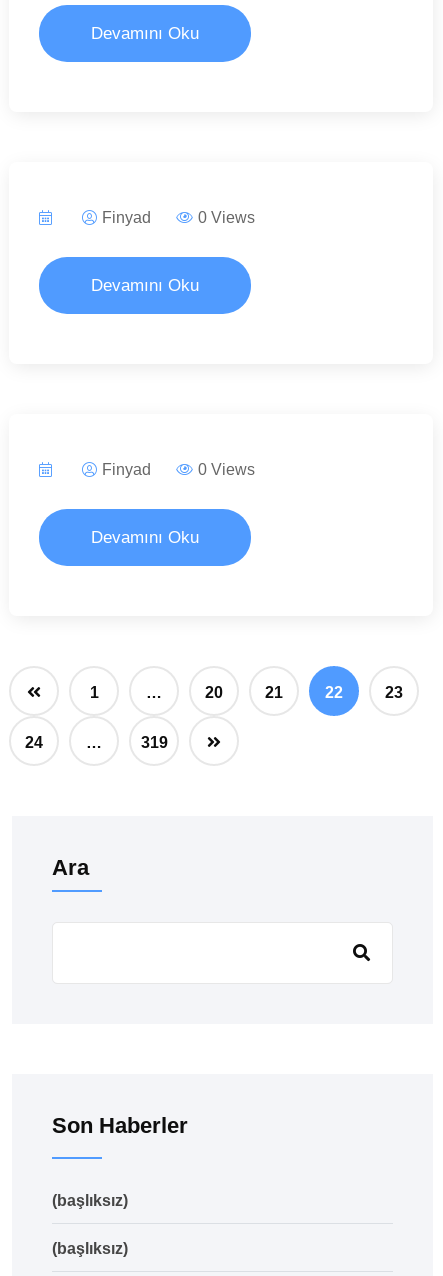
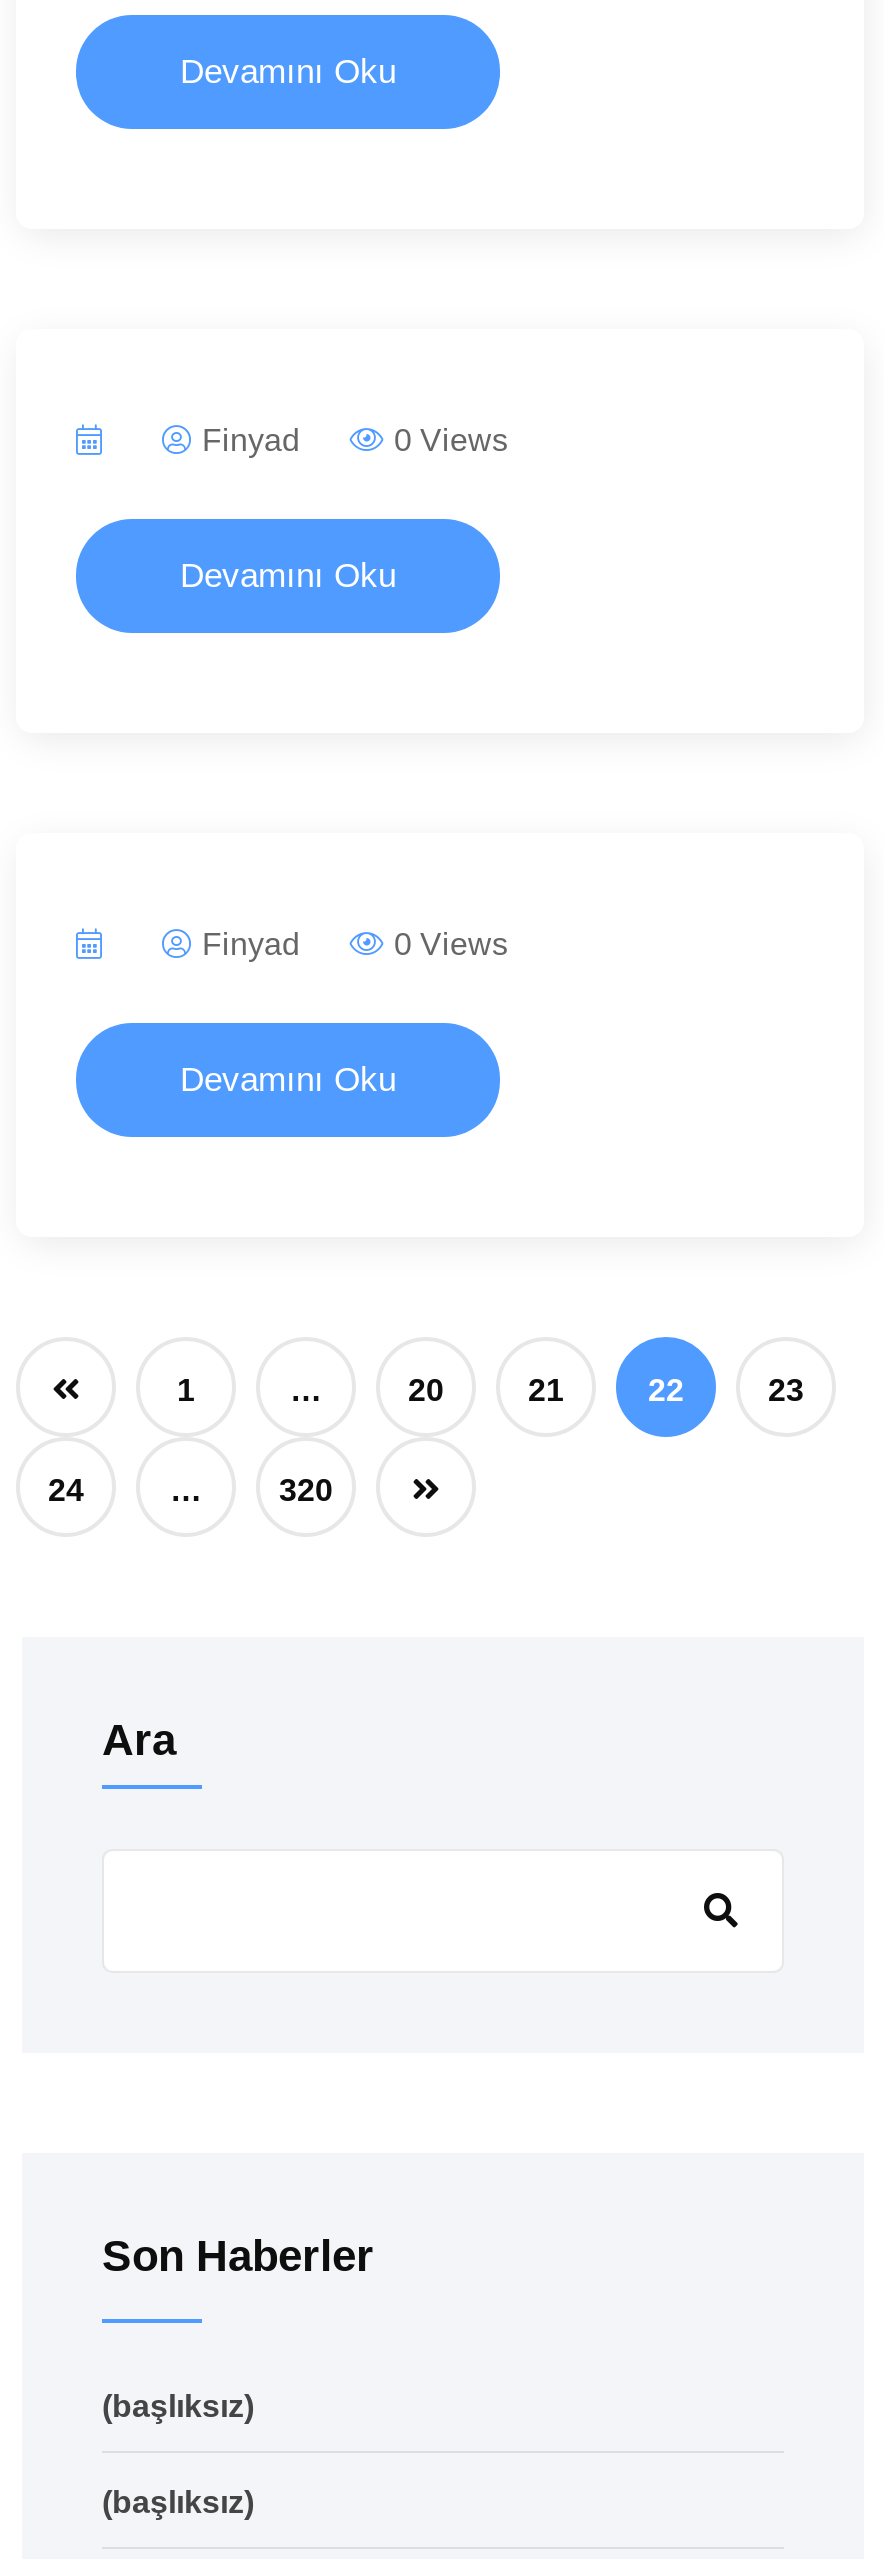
[140,734,167,751] 319 -> [279,1473,333,1507] 320

